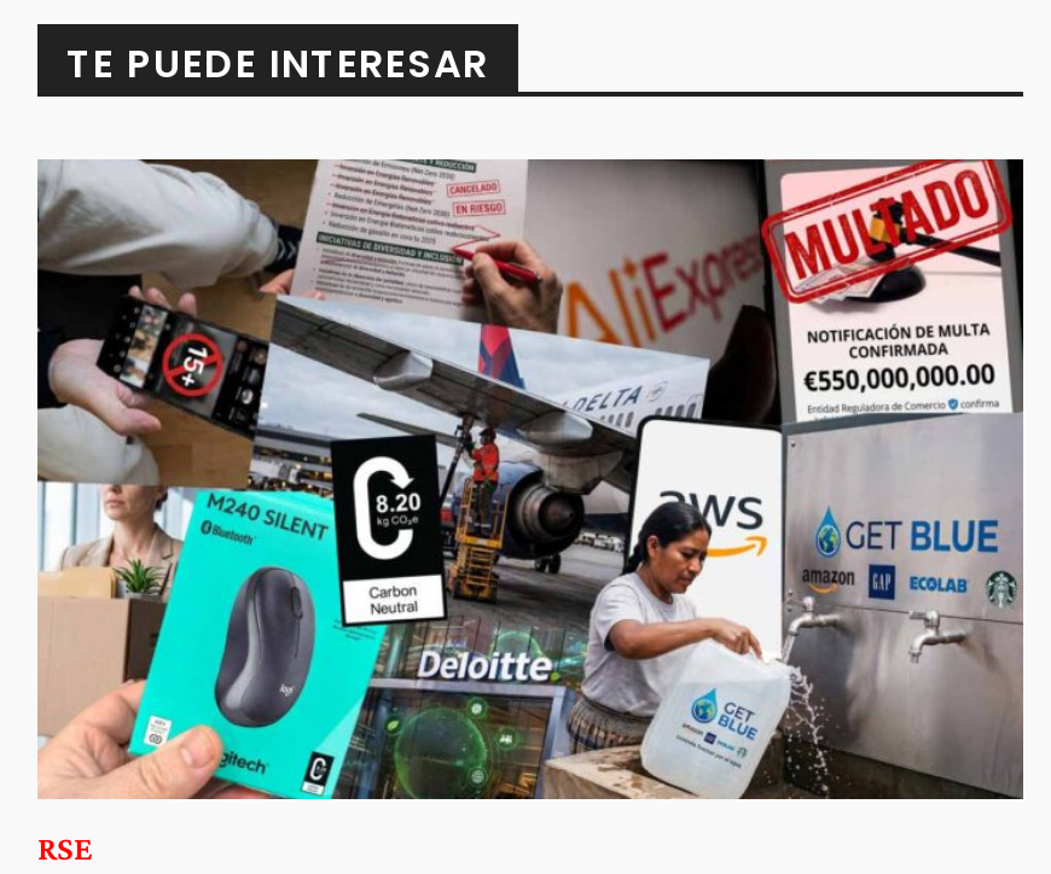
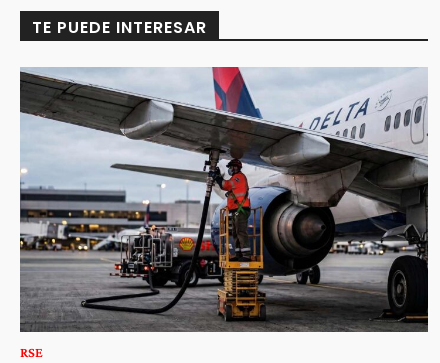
[35,157,1026,802] [image] -> [19,67,429,333] [image]

